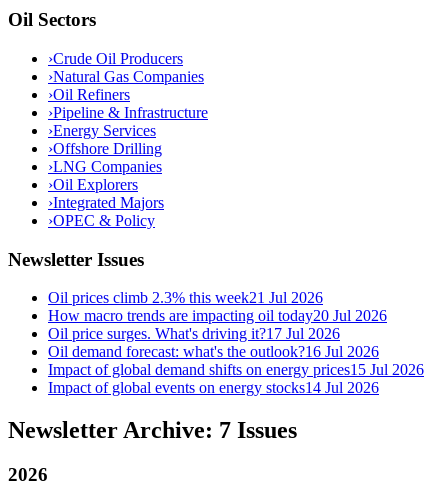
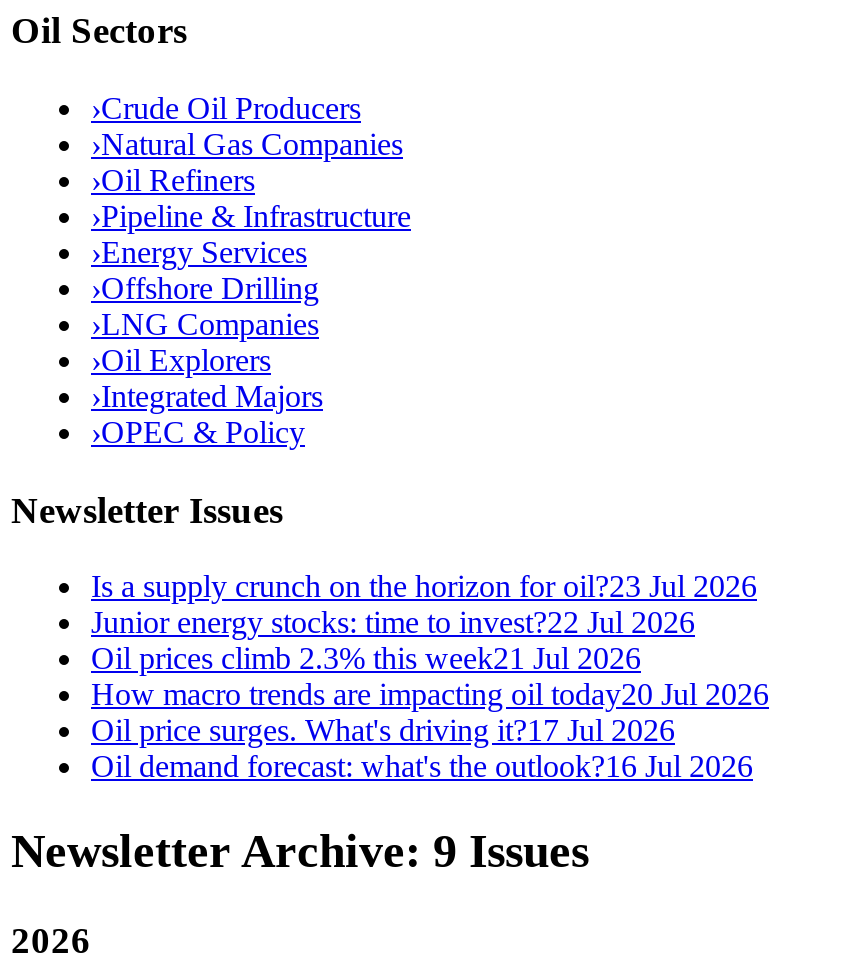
none -> [91,570,757,640] Is a supply crunch on the horizon for oil?23 Jul 2026 | Junior energy stocks: time to invest?22 Jul 2026
moved [48,289,387,360] -> [91,642,769,784]: Oil prices climb 2.3% this week21 Jul 2026 | How macro trends are impacting oil today20 Jul 2026 | Oil price surges. What's driving it?17 Jul 2026 | Oil demand forecast: what's the outlook?16 Jul 2026
[8,361,424,443] Impact of global demand shifts on energy prices15 Jul 2026 | Impact of global events on energy stocks14 Jul 2026 | Newsletter Archive: 7 Issues -> [11,825,589,877] Newsletter Archive: 9 Issues

